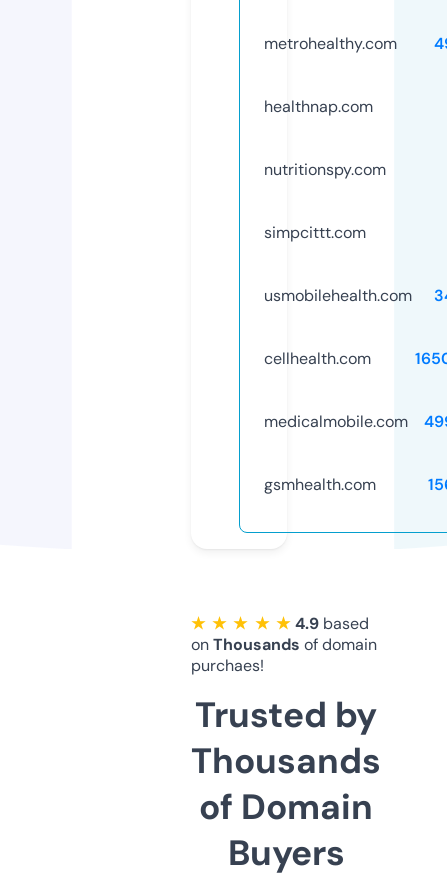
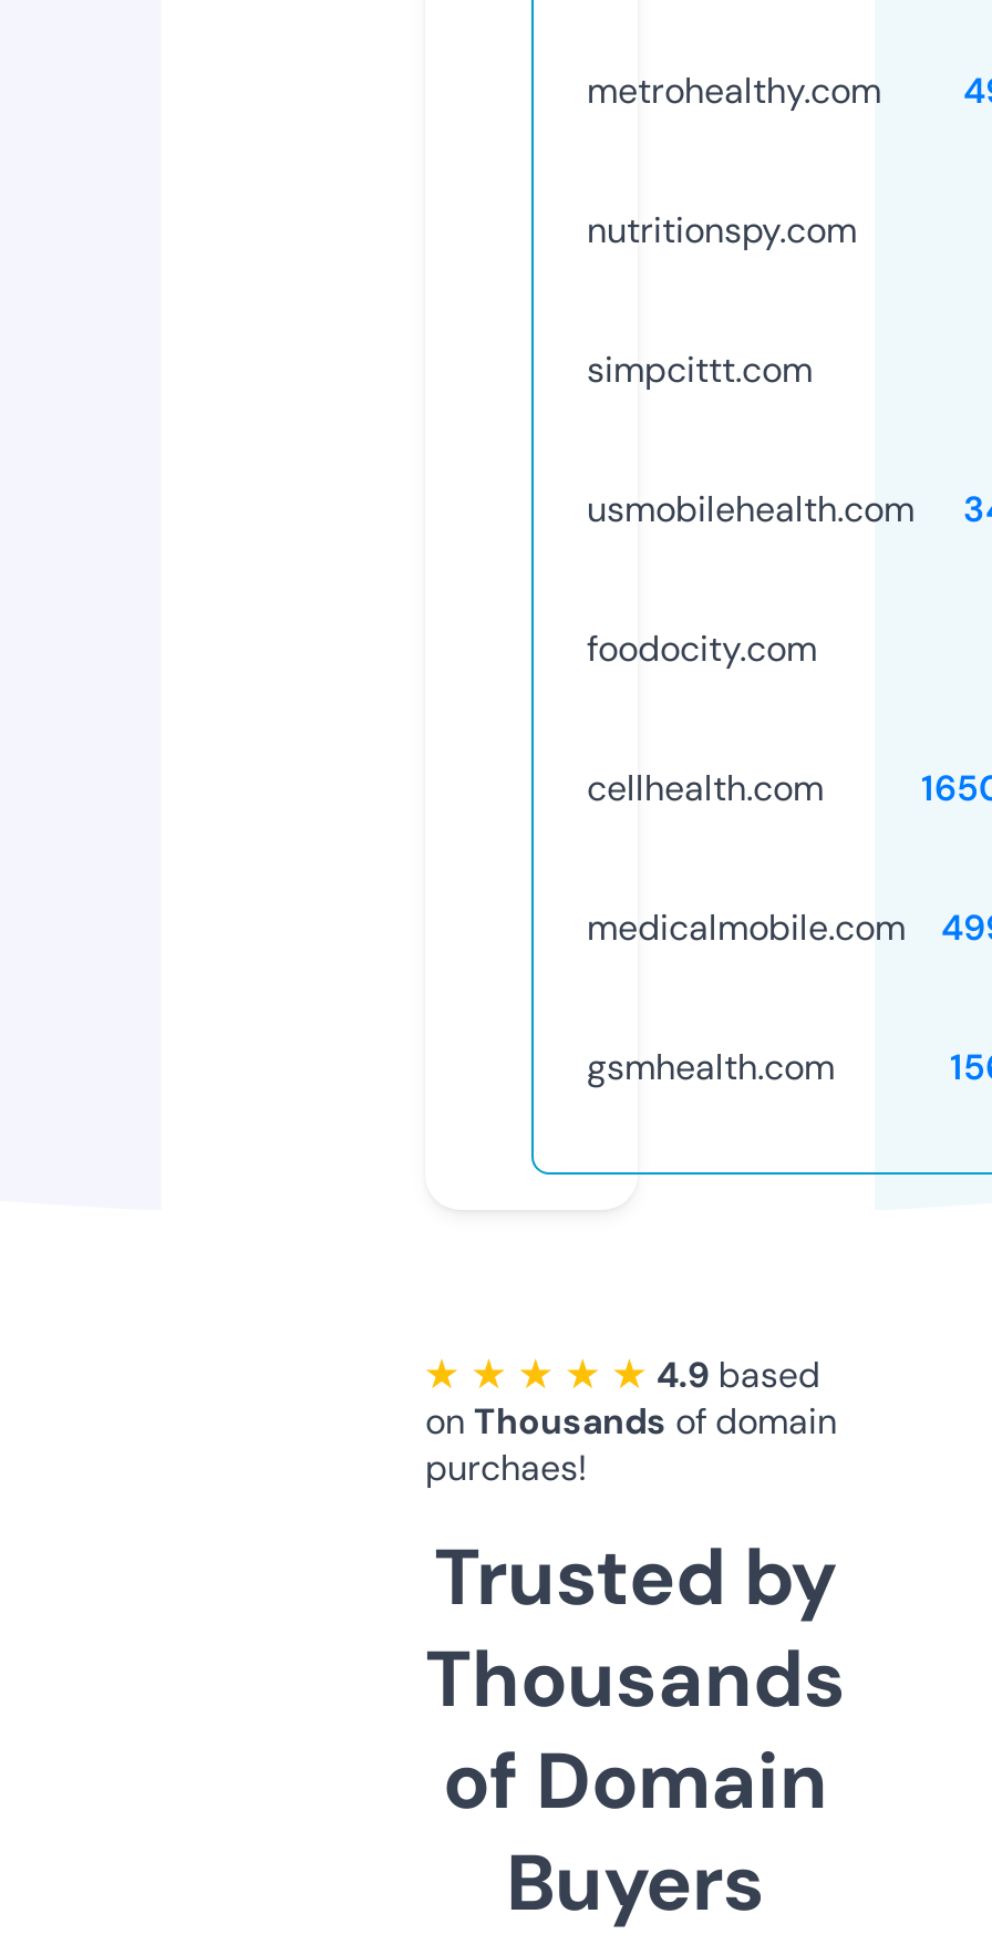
[264,96,373,117] healthnap.com -> none
moved [264,159,412,306] -> [587,207,914,532]: nutritionspy.com | simpcittt.com | usmobilehealth.com
none -> [587,625,817,672] foodocity.com

